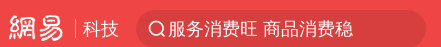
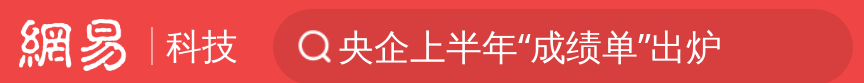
[168,16,353,40] 服务消费旺 商品消费稳 -> [338,21,722,69] 央企上半年“成绩单”出炉

